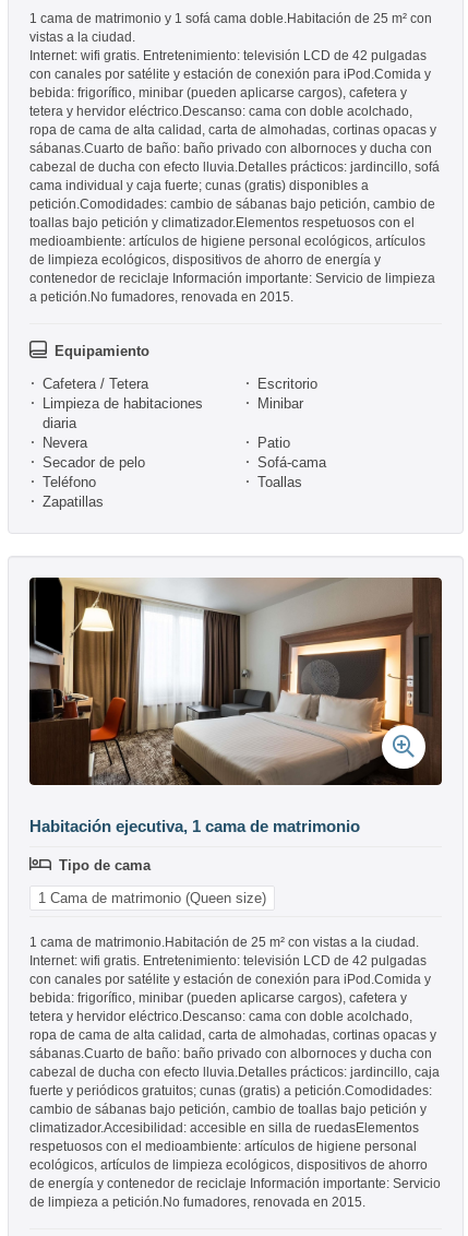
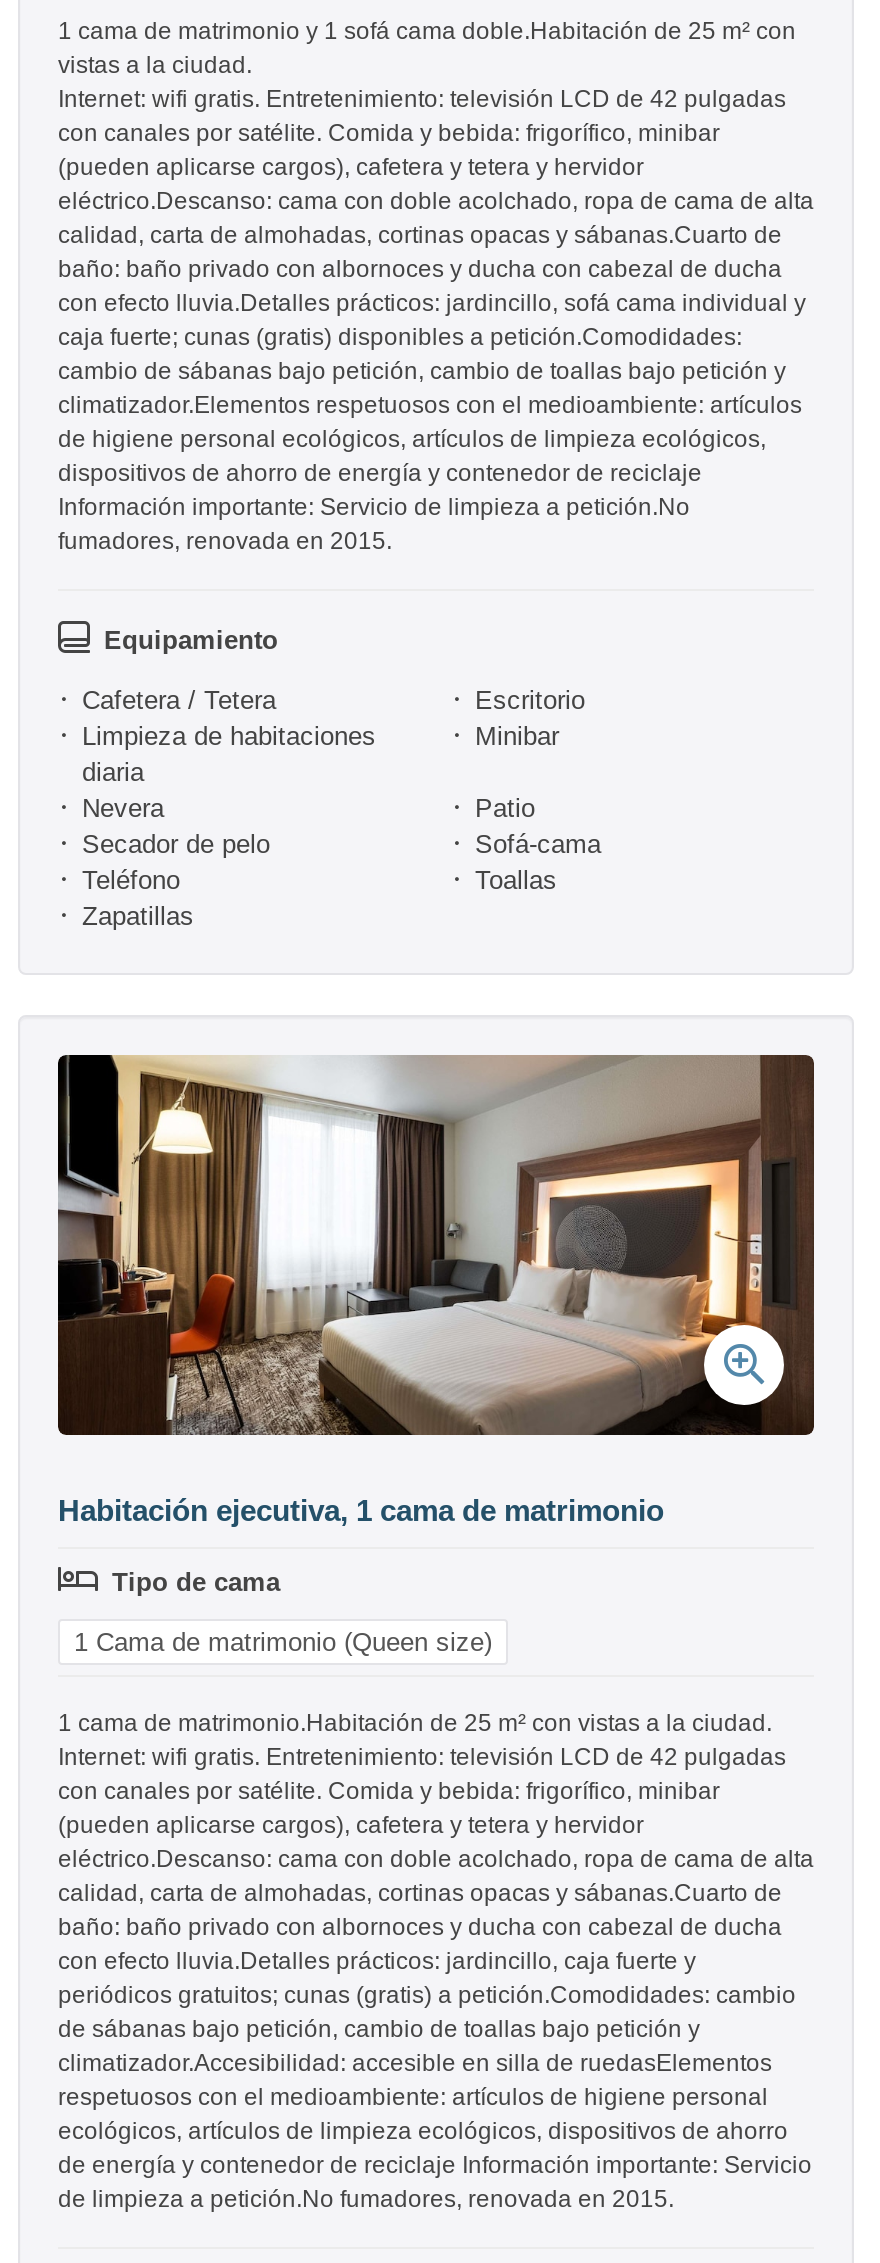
[29,67,440,305] con canales por satélite y estación de conexión para iPod.Comida y | bebida: frigorífico, minibar (pueden aplicarse cargos), cafetera y | tetera y hervidor eléctrico.Descanso: cama con doble acolchado, | ropa de cama de alta calidad, carta de almohadas, cortinas opacas y | sábanas.Cuarto de baño: baño privado con albornoces y ducha con | cabezal de ducha con efecto lluvia.Detalles prácticos: jardincillo, sofá | cama individual y caja fuerte; cunas (gratis) disponibles a | petición.Comodidades: cambio de sábanas bajo petición, cambio de | toallas bajo petición y climatizador.Elementos respetuosos con el | medioambiente: artículos de higiene personal ecológicos, artículos | de limpieza ecológicos, dispositivos de ahorro de energía y | contenedor de reciclaje Información importante: Servicio de limpieza | a petición.No fumadores, renovada en 2015. -> [58,119,814,555] con canales por satélite. Comida y bebida: frigorífico, minibar | (pueden aplicarse cargos), cafetera y tetera y hervidor | eléctrico.Descanso: cama con doble acolchado, ropa de cama de alta | calidad, carta de almohadas, cortinas opacas y sábanas.Cuarto de | baño: baño privado con albornoces y ducha con cabezal de ducha | con efecto lluvia.Detalles prácticos: jardincillo, sofá cama individual y | caja fuerte; cunas (gratis) disponibles a petición.Comodidades: | climatizador.Elementos respetuosos con el medioambiente: artículos | de higiene personal ecológicos, artículos de limpieza ecológicos, | dispositivos de ahorro de energía y contenedor de reciclaje | Información importante: Servicio de limpieza a petición.No | fumadores, renovada en 2015.
[29,972,440,1099] con canales por satélite y estación de conexión para iPod.Comida y | bebida: frigorífico, minibar (pueden aplicarse cargos), cafetera y | tetera y hervidor eléctrico.Descanso: cama con doble acolchado, | ropa de cama de alta calidad, carta de almohadas, cortinas opacas y | sábanas.Cuarto de baño: baño privado con albornoces y ducha con | cabezal de ducha con efecto lluvia.Detalles prácticos: jardincillo, caja | fuerte y periódicos gratuitos; cunas (gratis) a petición.Comodidades: -> [58,1777,814,2043] con canales por satélite. Comida y bebida: frigorífico, minibar | (pueden aplicarse cargos), cafetera y tetera y hervidor | eléctrico.Descanso: cama con doble acolchado, ropa de cama de alta | calidad, carta de almohadas, cortinas opacas y sábanas.Cuarto de | baño: baño privado con albornoces y ducha con cabezal de ducha | con efecto lluvia.Detalles prácticos: jardincillo, caja fuerte y | periódicos gratuitos; cunas (gratis) a petición.Comodidades: cambio | de sábanas bajo petición, cambio de toallas bajo petición y
moved [29,1102,427,1117] -> [58,357,786,385]: cambio de sábanas bajo petición, cambio de toallas bajo petición y

